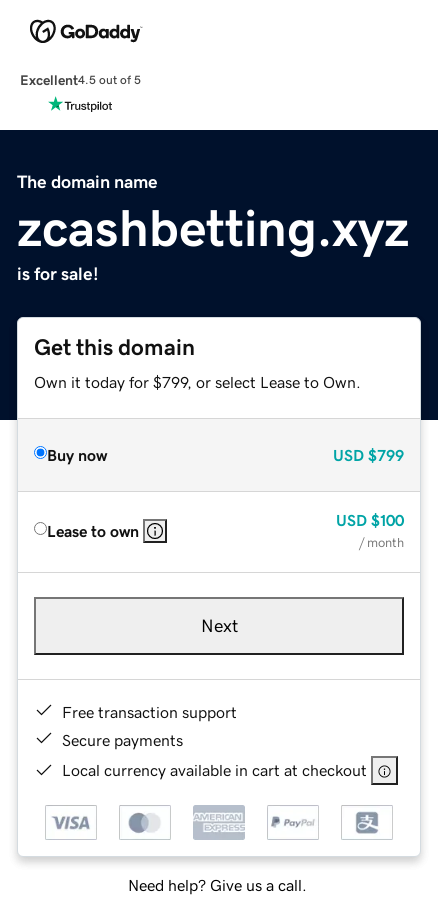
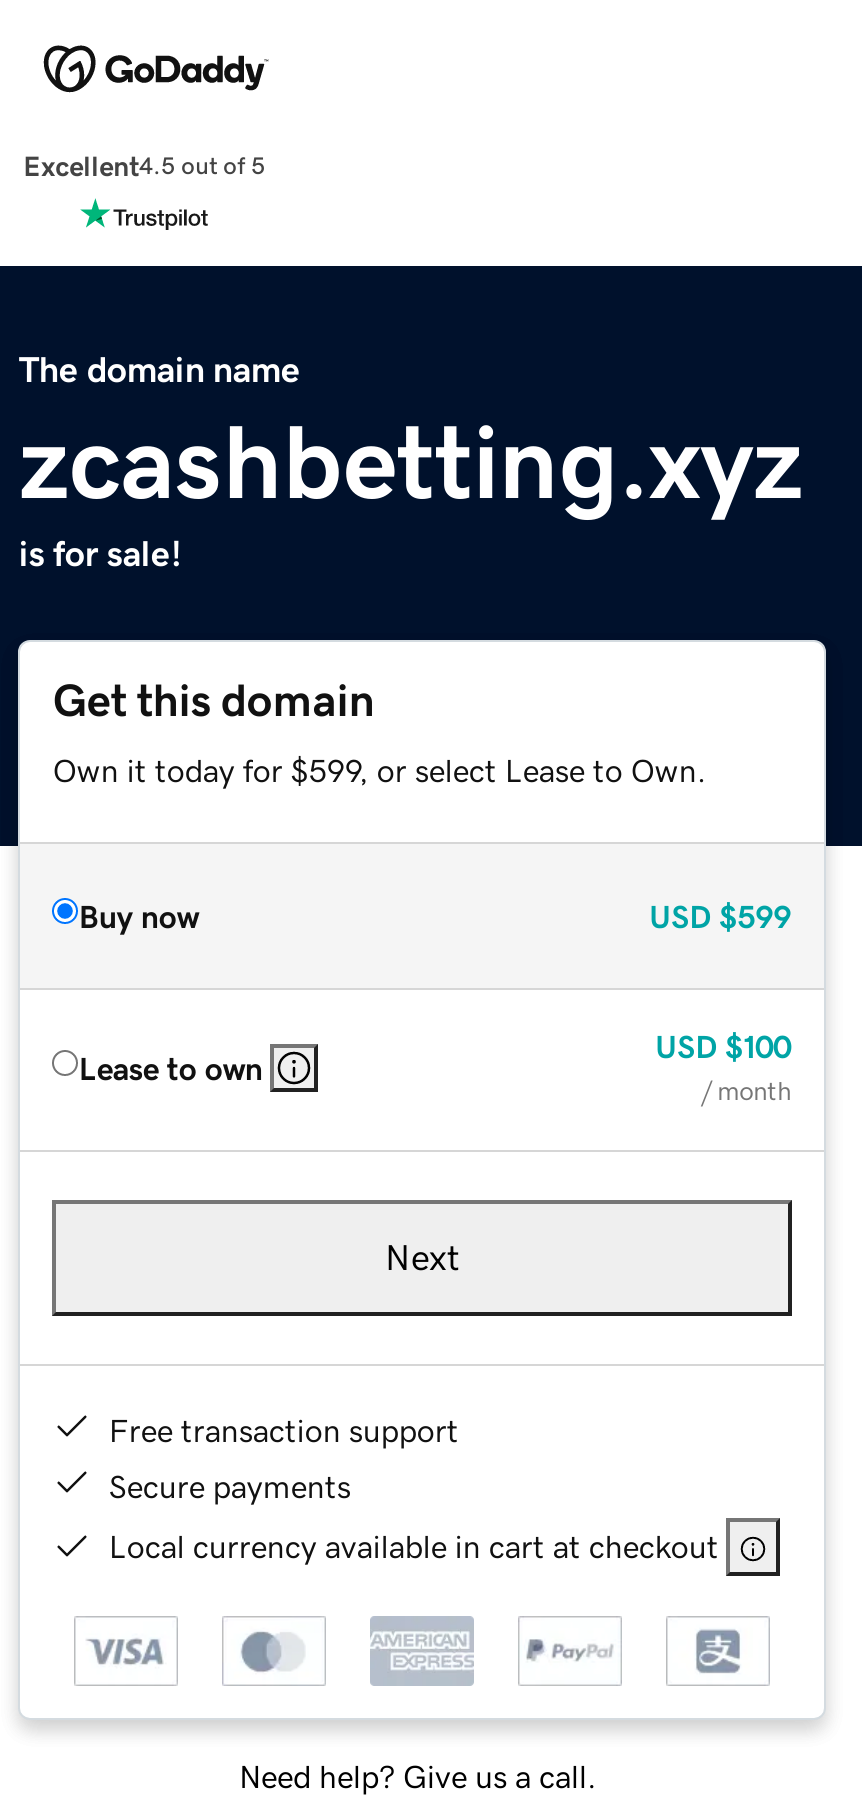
[34,374,361,390] Own it today for $799, or select Lease to Own. -> [53,753,707,785] Own it today for $599, or select Lease to Own.
[333,447,404,463] USD $799 -> [649,899,791,931] USD $599

